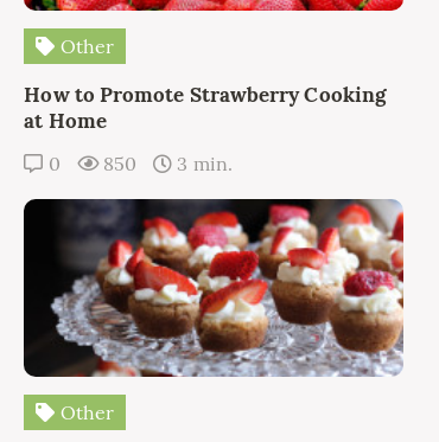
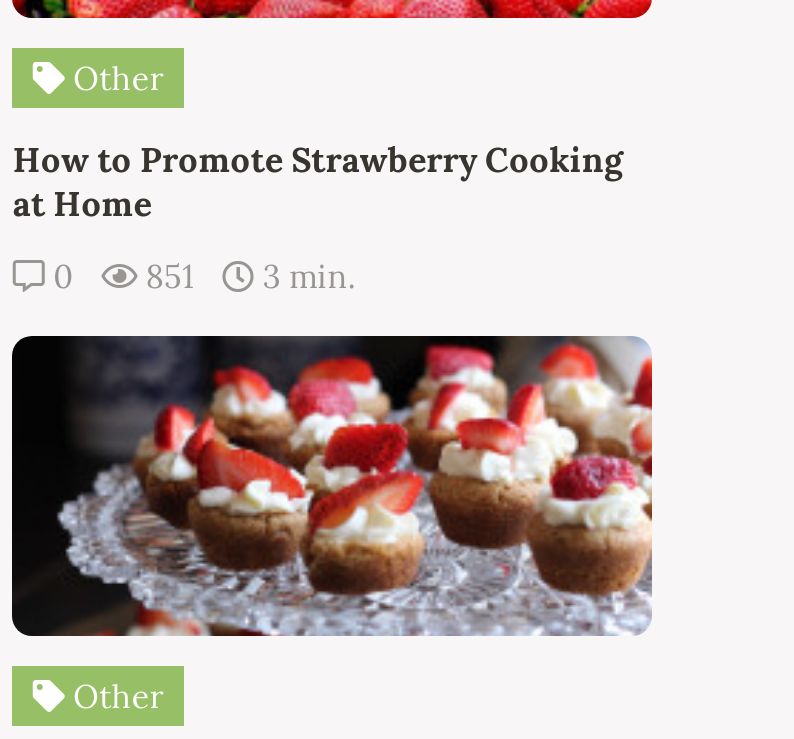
[43,151,232,175] 0 850 3 min. -> [45,256,356,296] 0 851 3 min.

